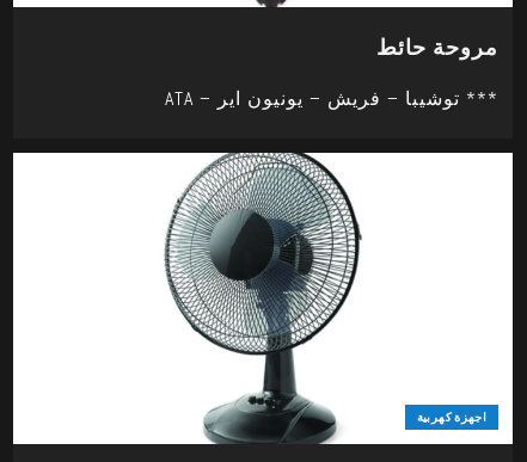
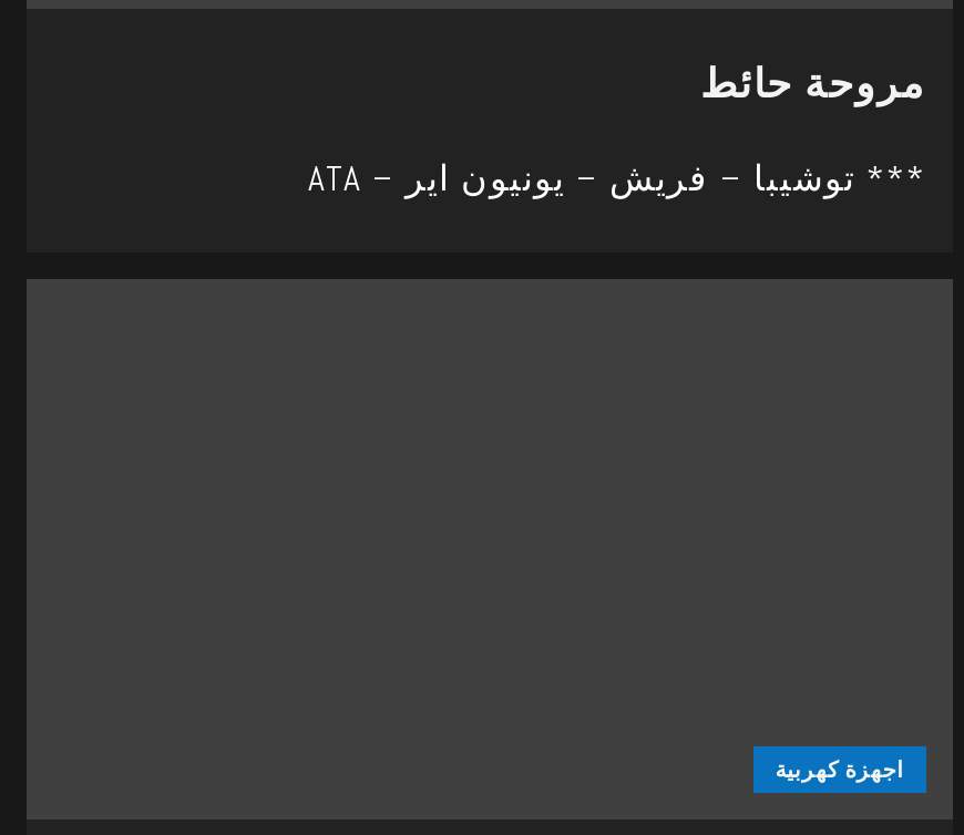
[12,152,514,445] [image] -> none

